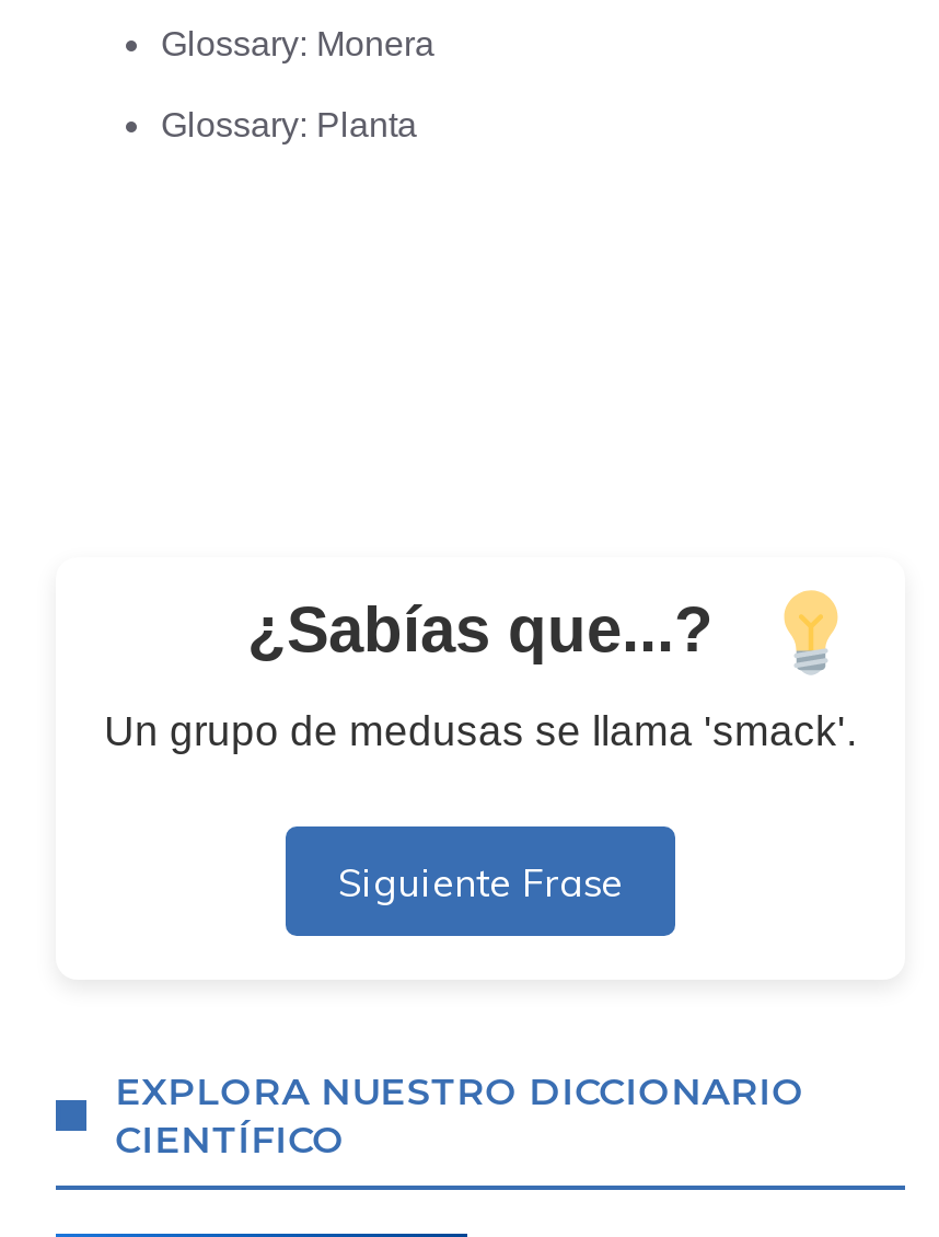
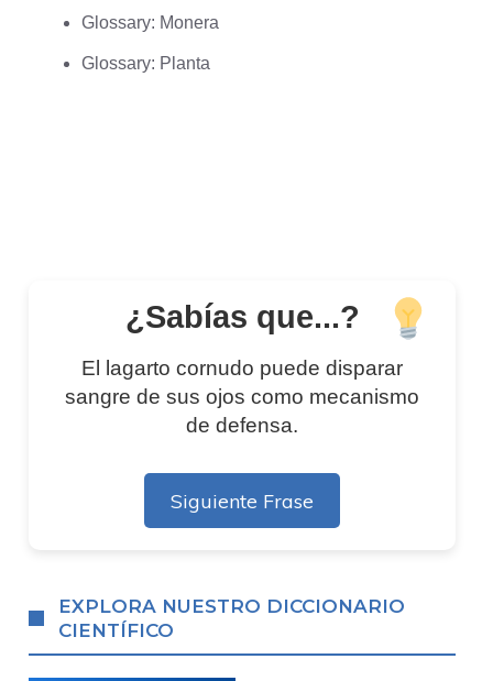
[104,708,857,754] Un grupo de medusas se llama 'smack'. -> [65,356,419,437] El lagarto cornudo puede disparar | sangre de sus ojos como mecanismo | de defensa.

